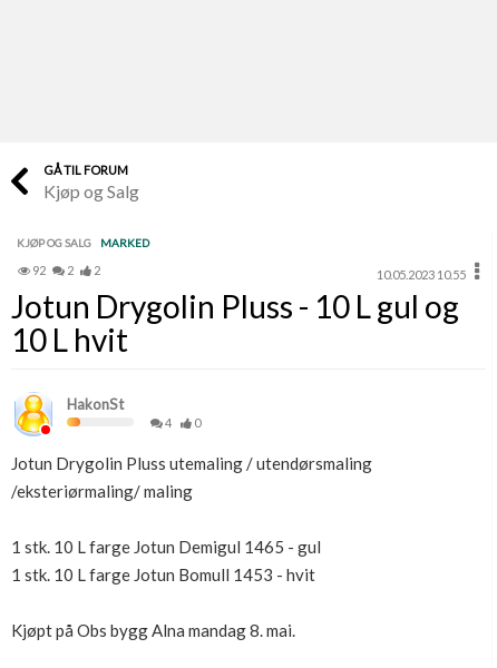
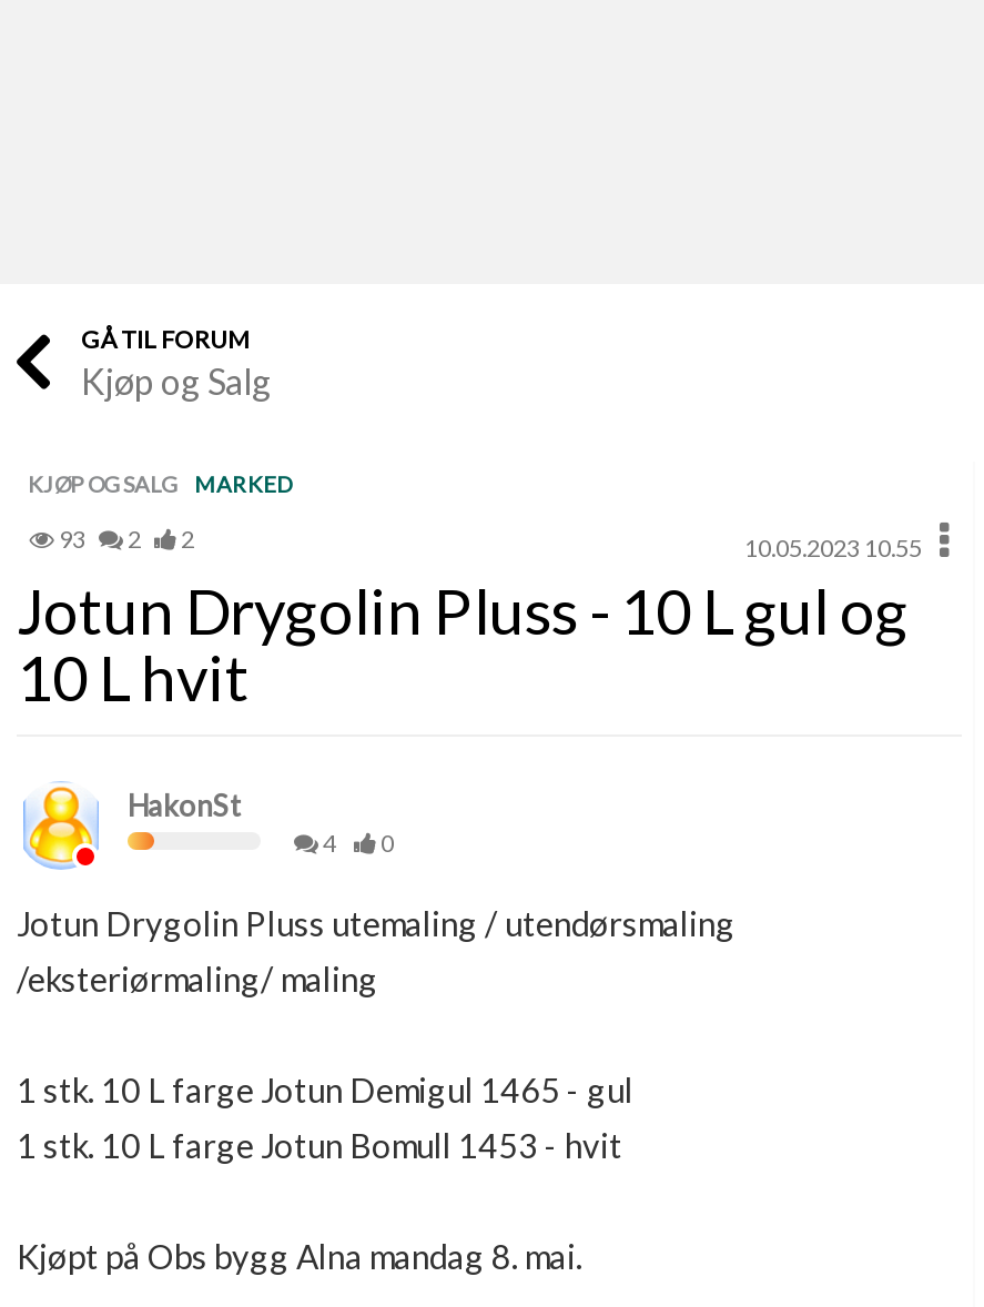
[32,263,46,277] 92 -> [59,524,85,553] 93

